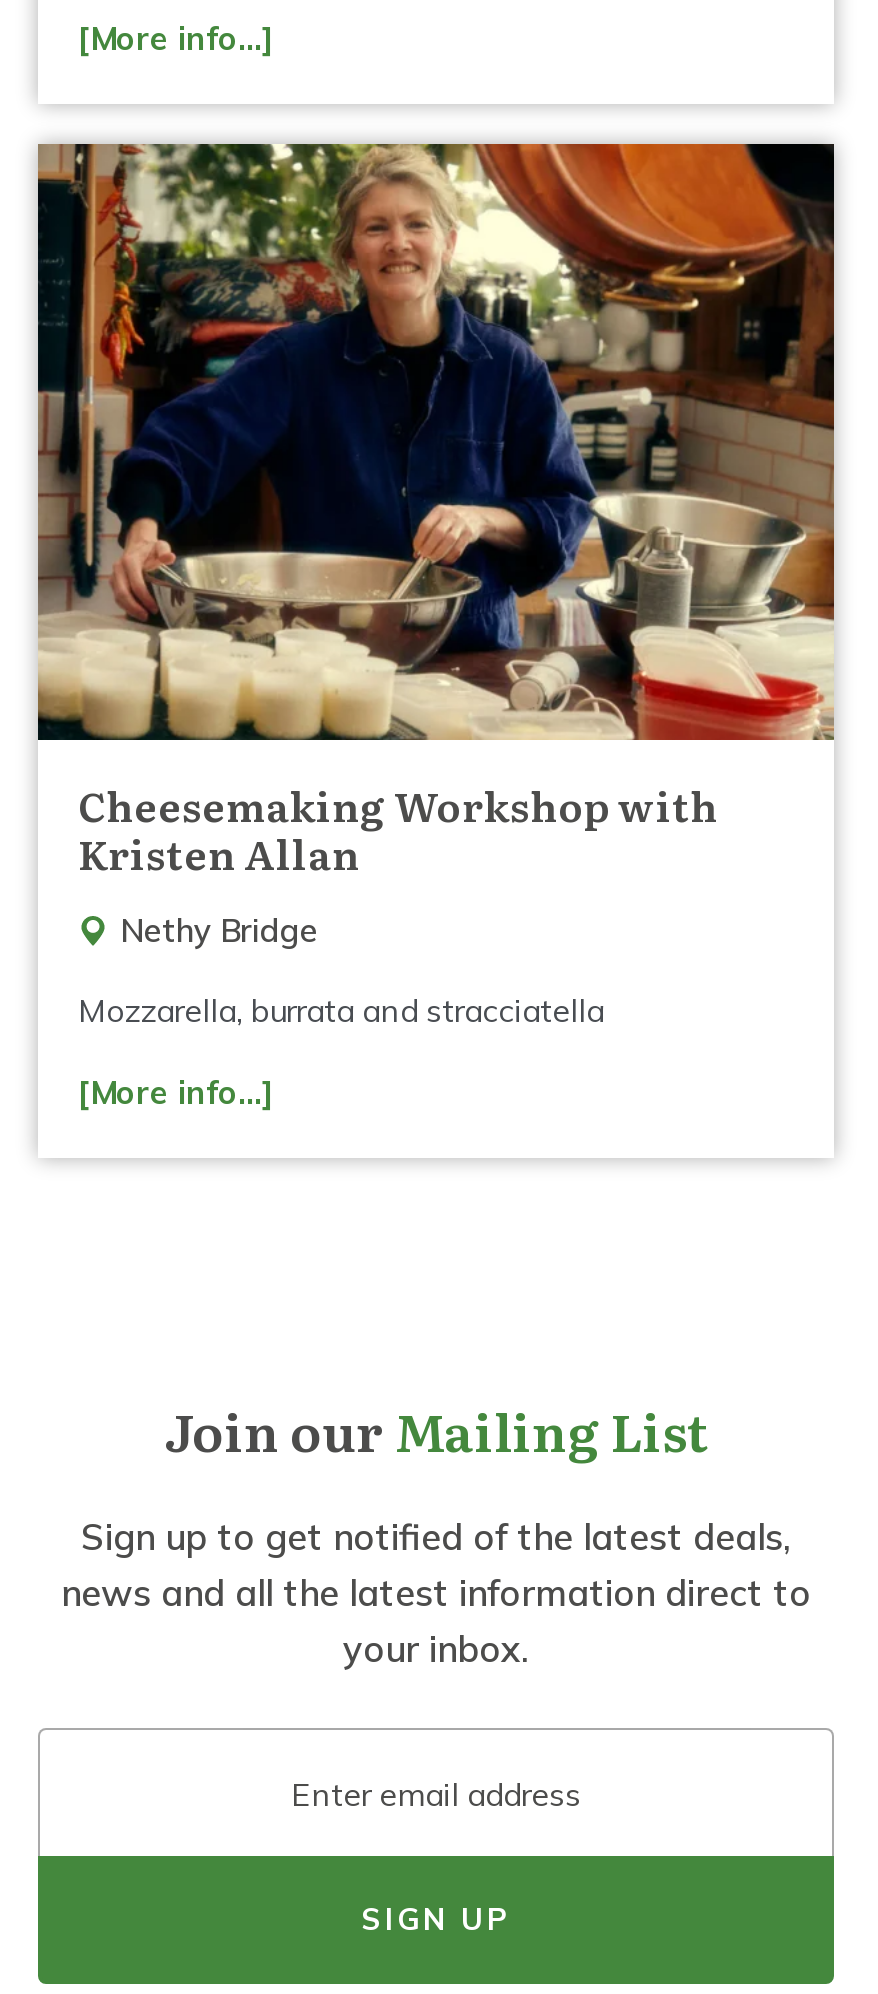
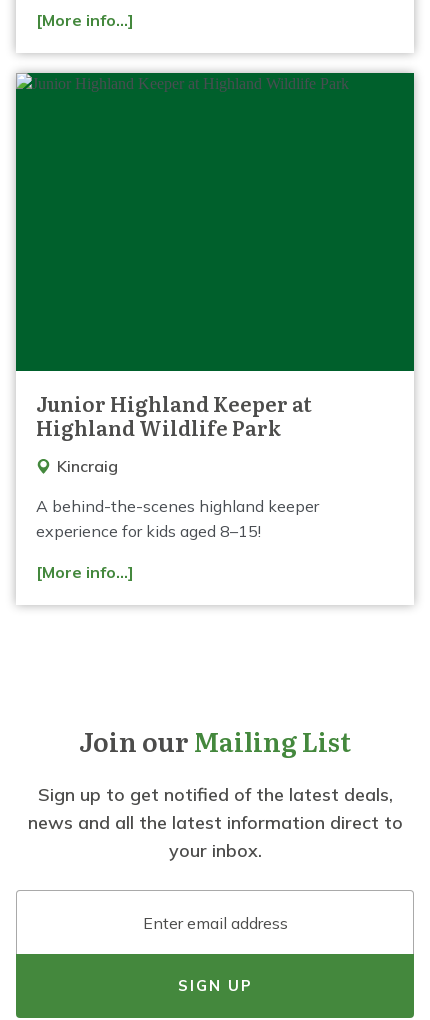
[36,142,836,742] [image] -> none
[78,774,718,882] Cheesemaking Workshop with | Kristen Allan -> [36,388,312,442] Junior Highland Keeper at | Highland Wildlife Park
[120,910,318,950] Nethy Bridge -> [57,456,118,476] Kincraig
[78,990,604,1030] Mozzarella, burrata and stracciatella -> [36,496,319,541] A behind-the-scenes highland keeper | experience for kids aged 8–15!

